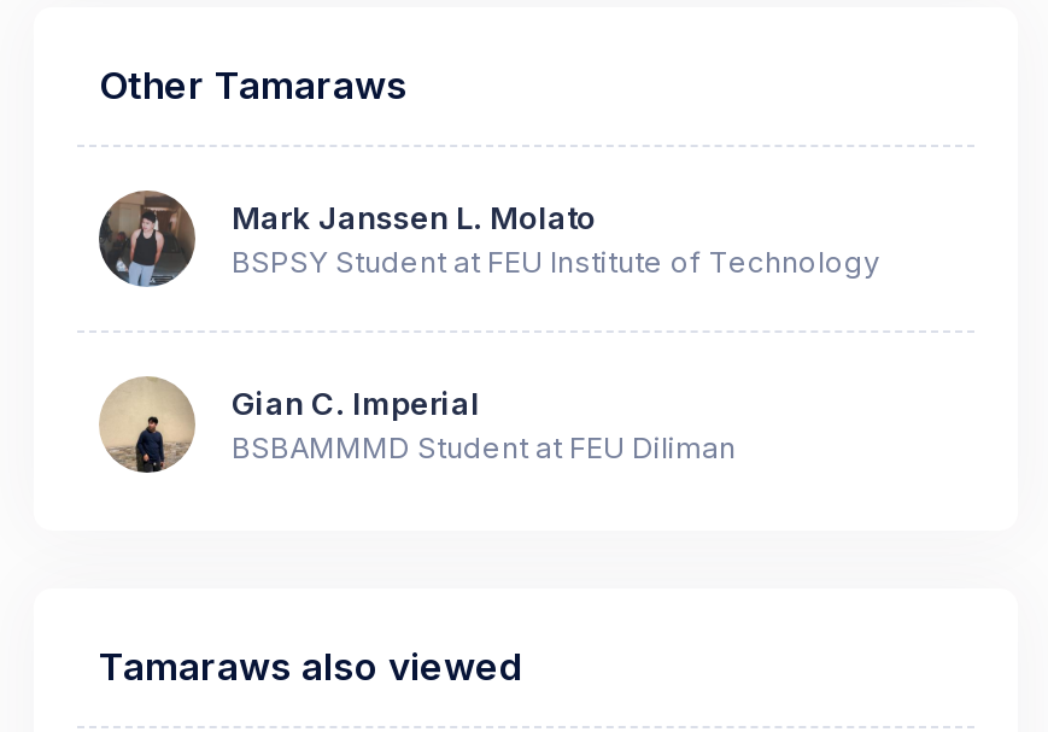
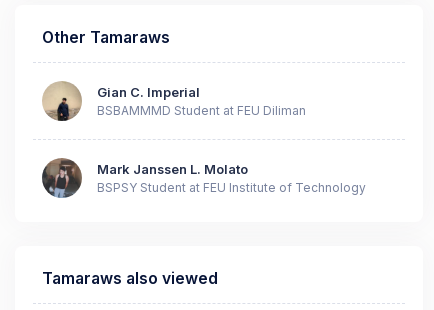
moved [96,191,880,289] -> [41,159,366,199]: [image] | Mark Janssen L. Molato | BSPSY Student at FEU Institute of Technology
moved [99,376,736,475] -> [42,81,306,122]: [image] | Gian C. Imperial | BSBAMMMD Student at FEU Diliman

